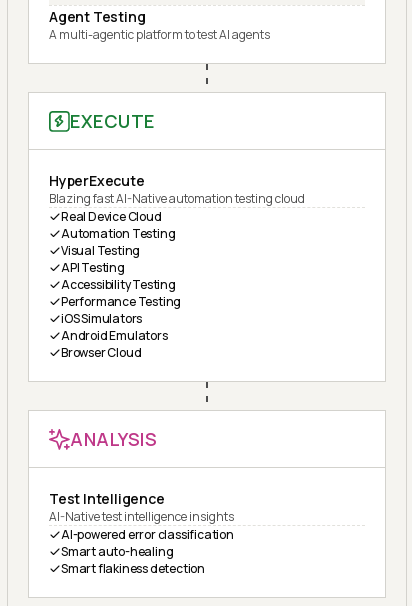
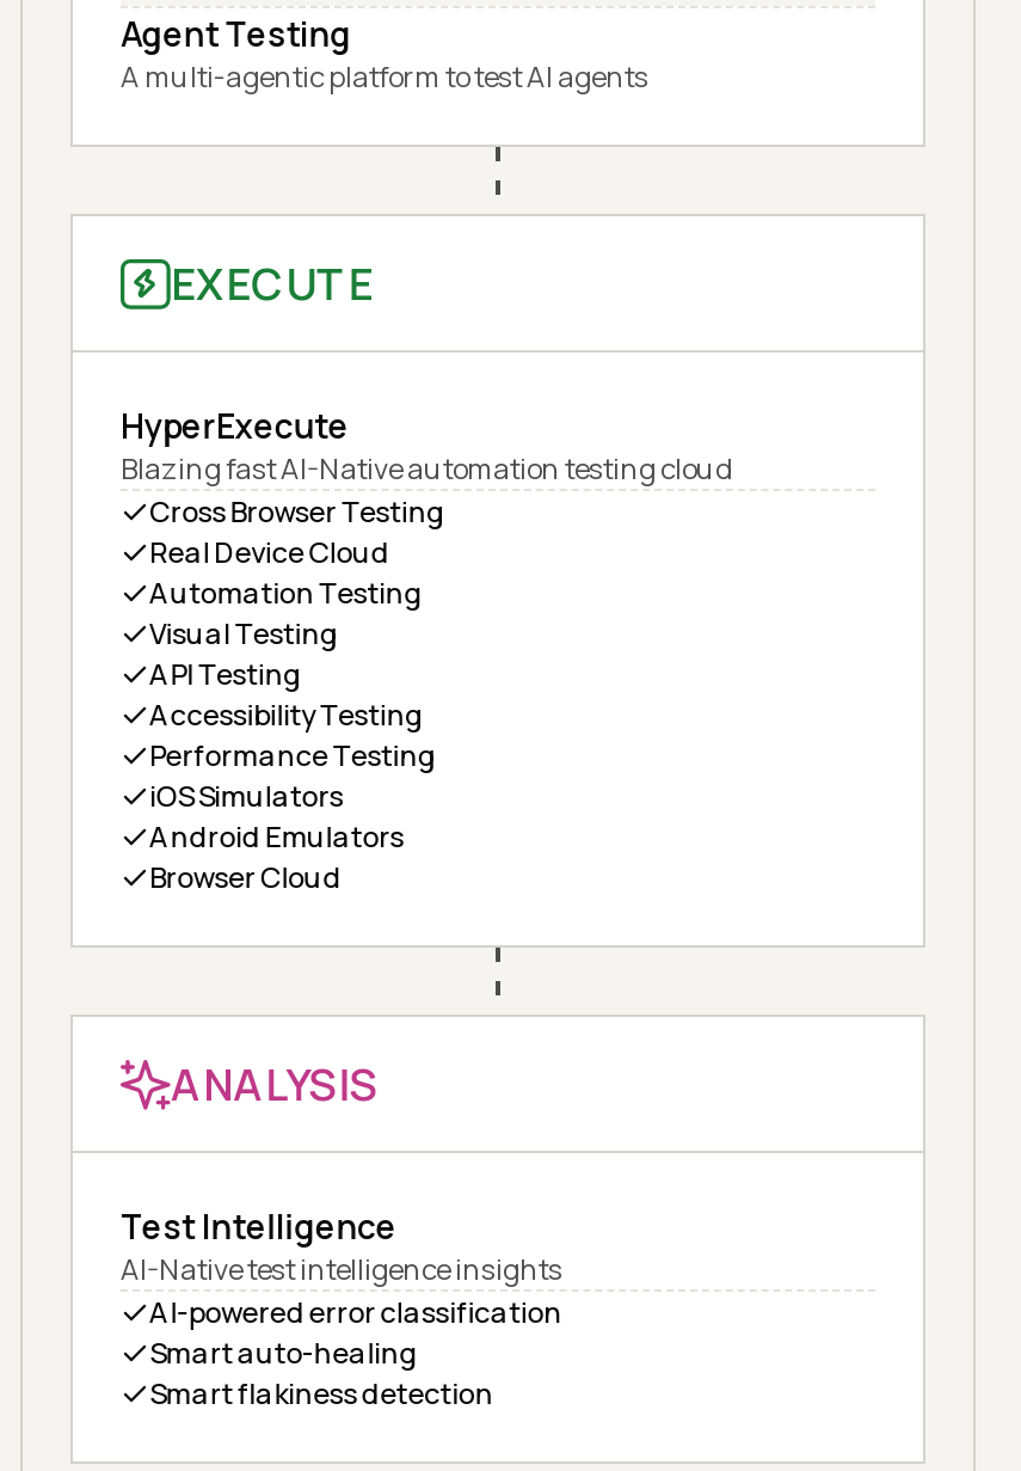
none -> [149,492,445,532] Cross Browser Testing

